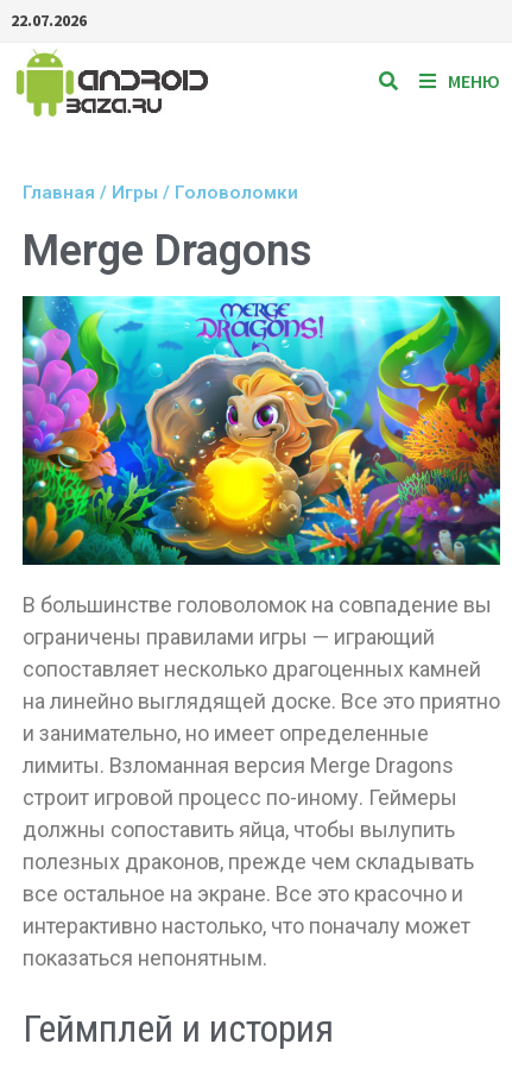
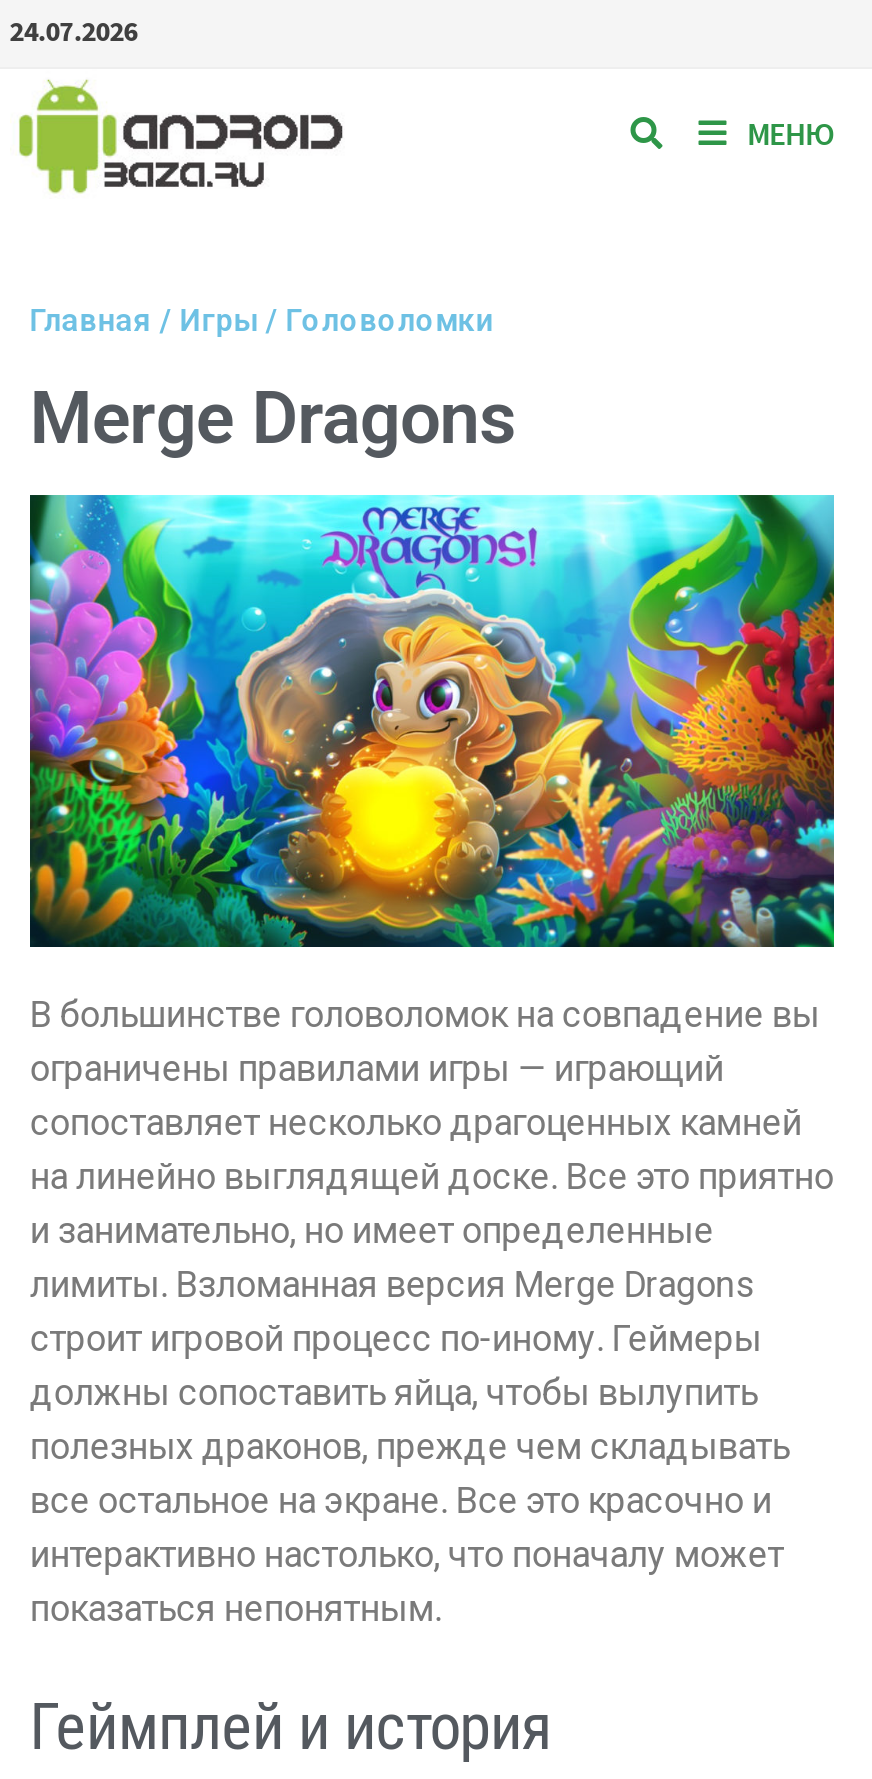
[10,10,86,31] 22.07.2026 -> [10,13,138,49] 24.07.2026

